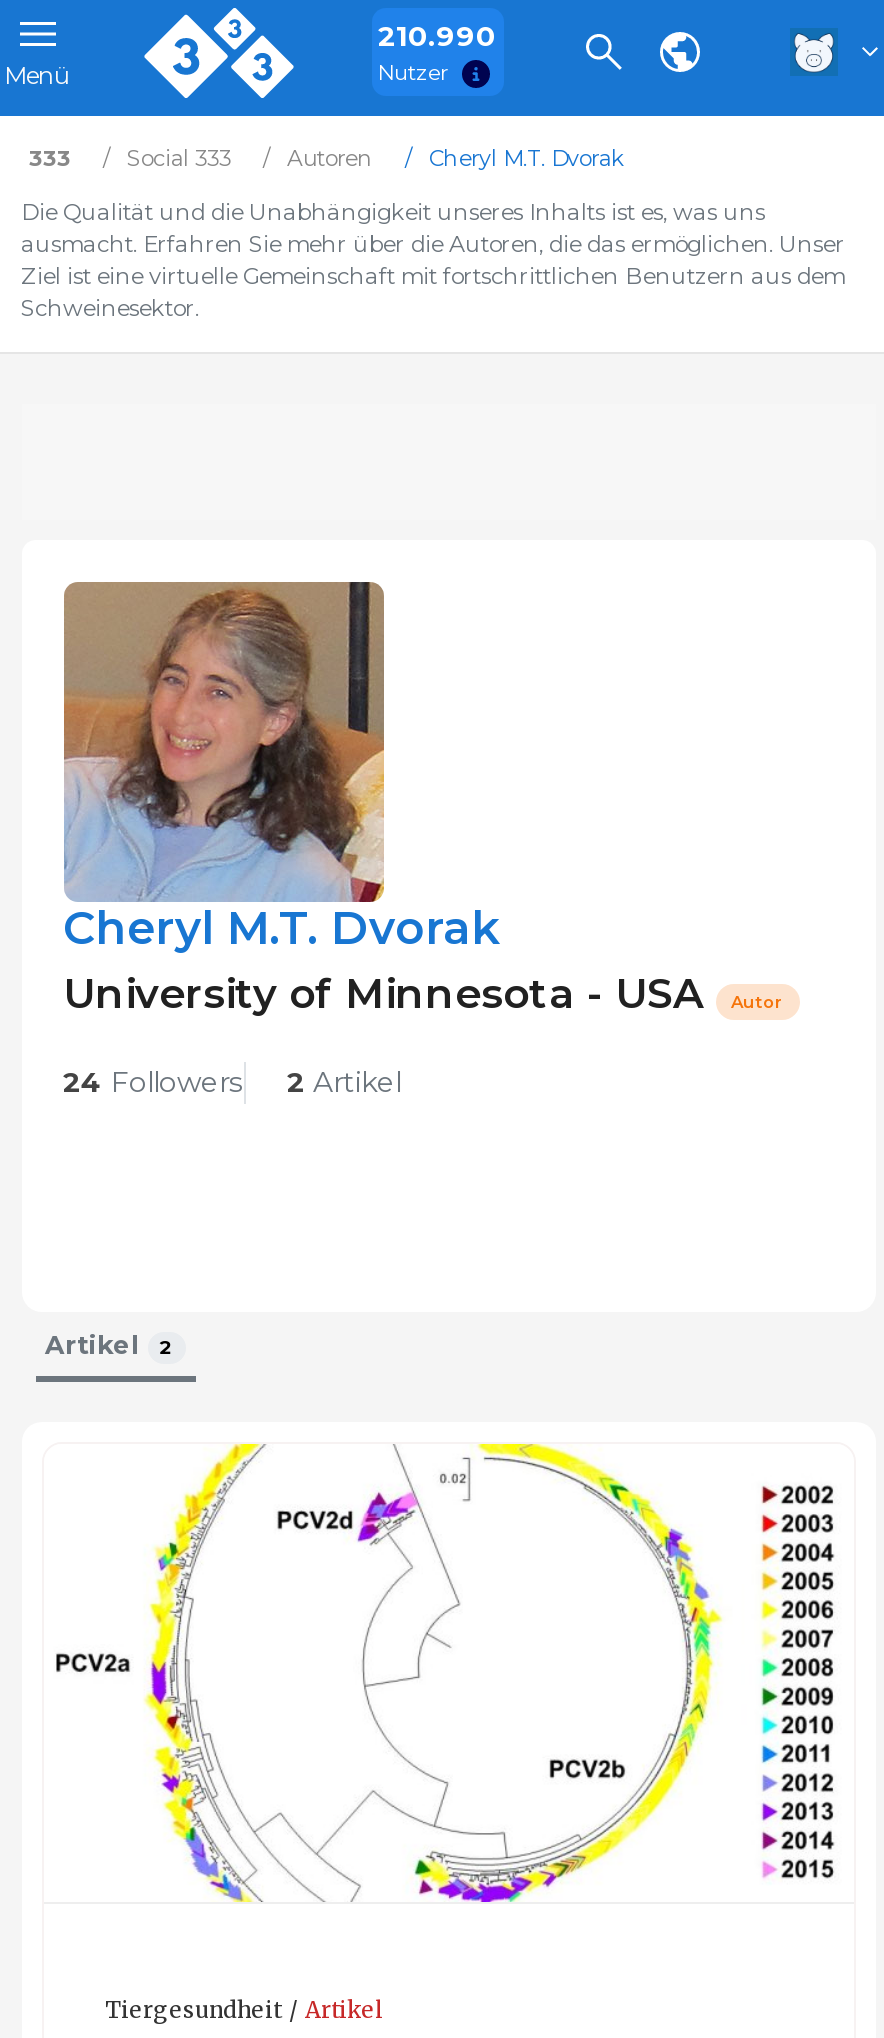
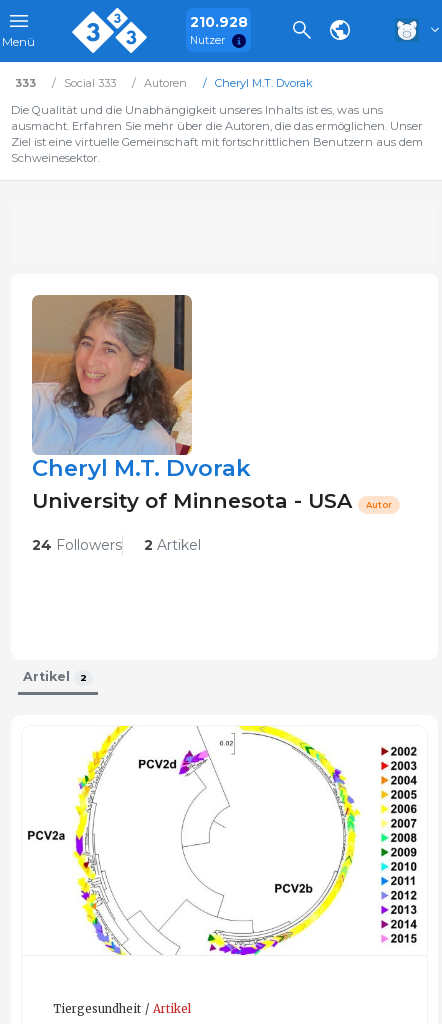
[378,17,496,53] 210.990 -> [190,12,248,30] 210.928

